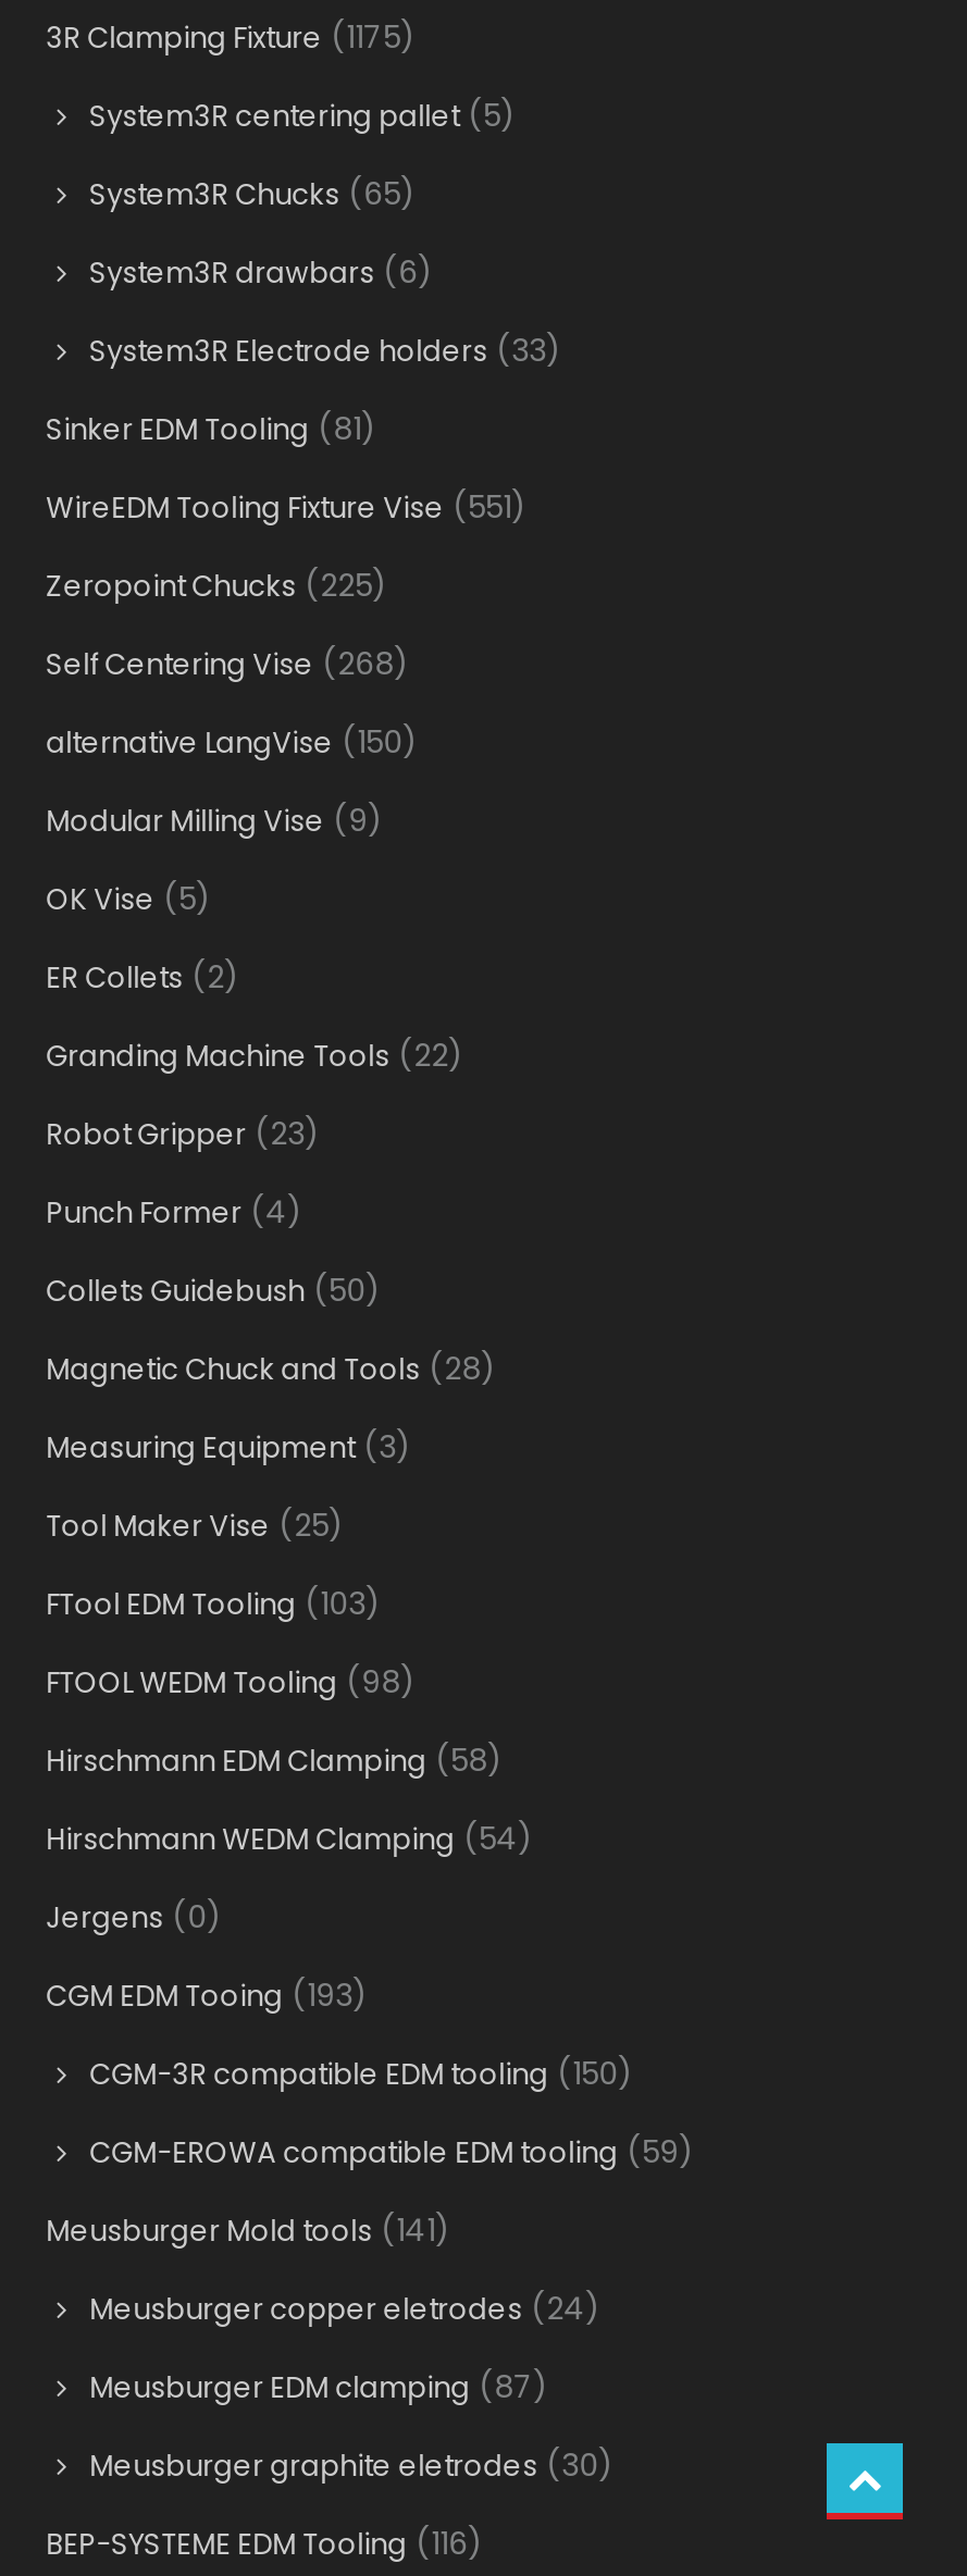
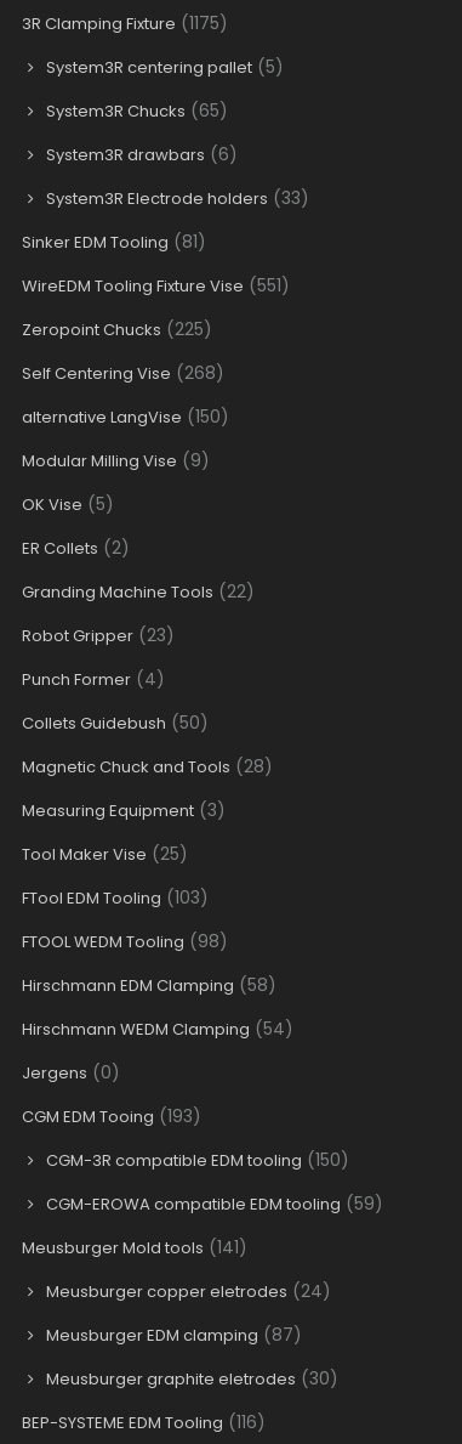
[825,2441,905,2524] [image] -> none

